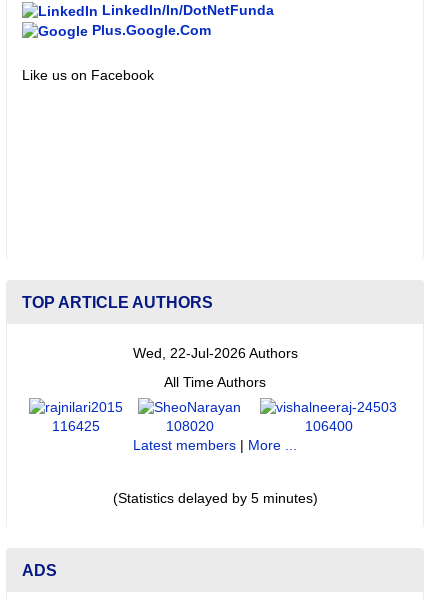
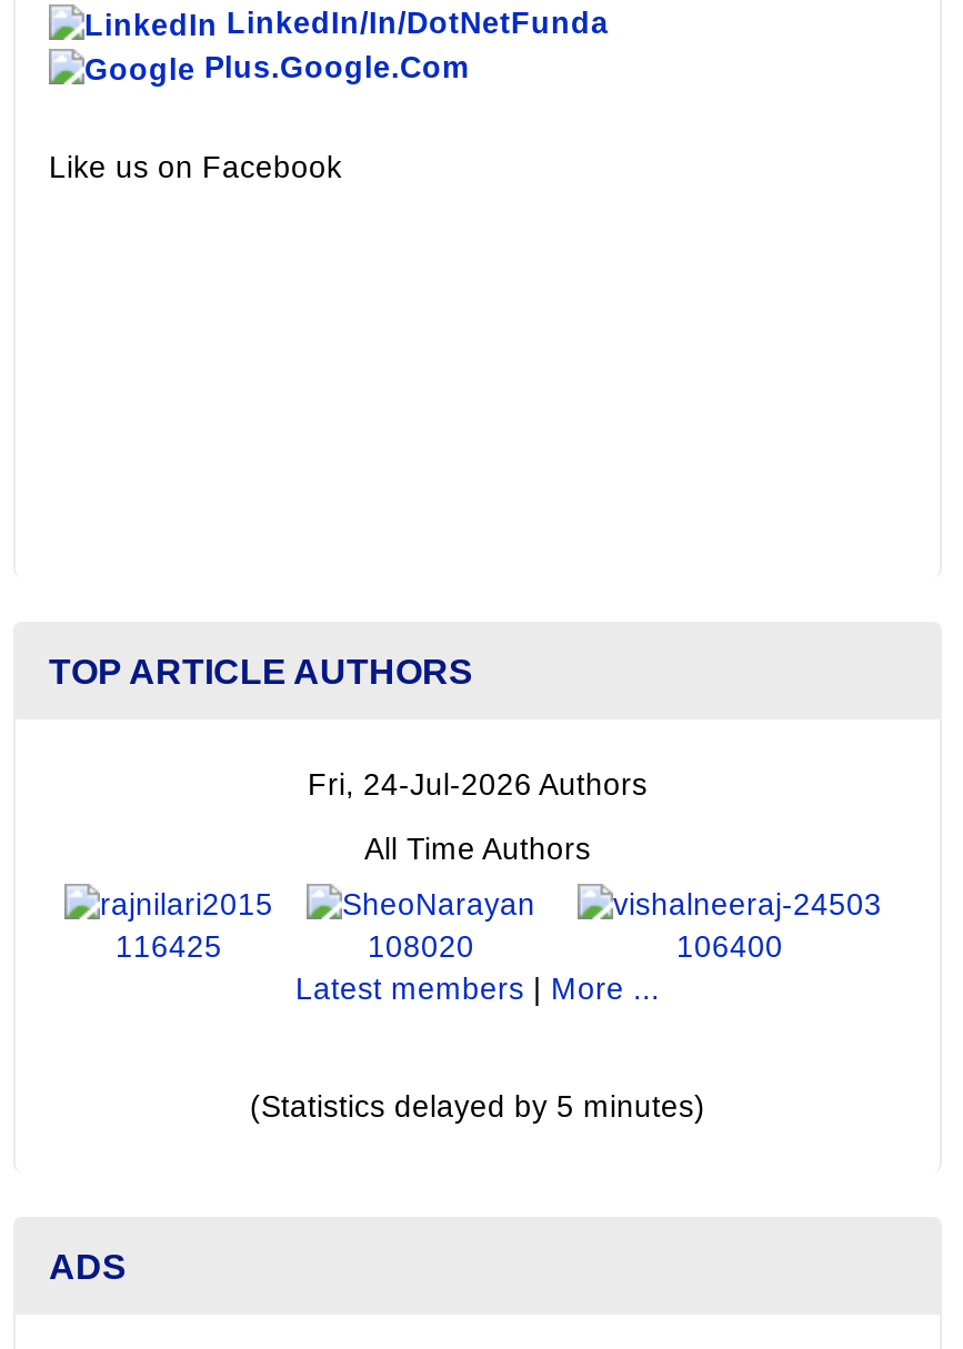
[132,346,297,361] Wed, 22-Jul-2026 Authors -> [308,768,648,801] Fri, 24-Jul-2026 Authors

